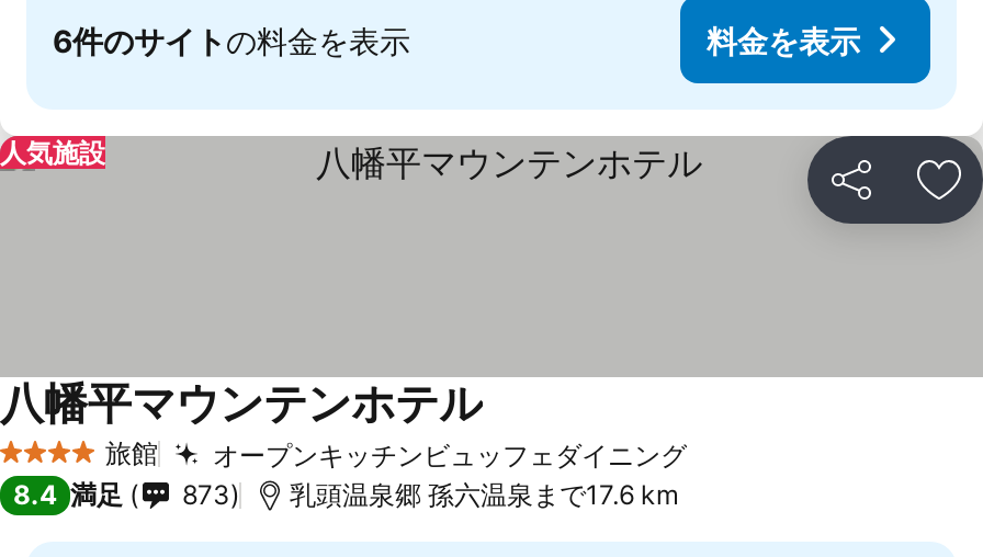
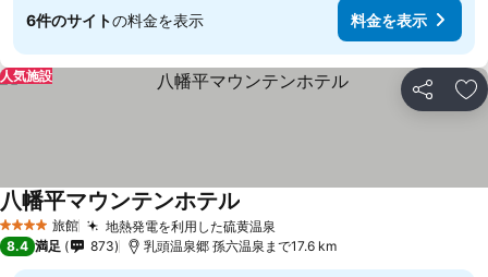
[213,437,687,470] オープンキッチンビュッフェダイニング -> [106,218,276,234] 地熱発電を利用した硫黄温泉

